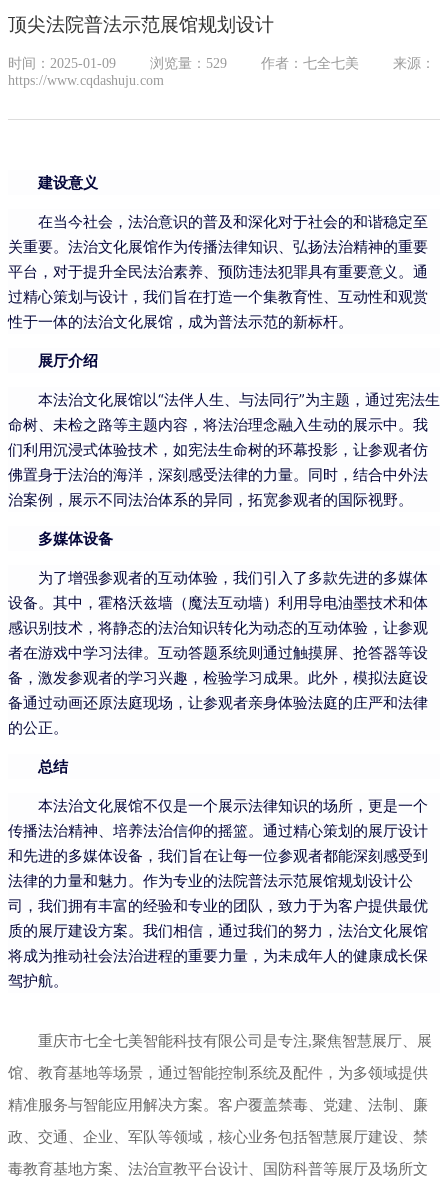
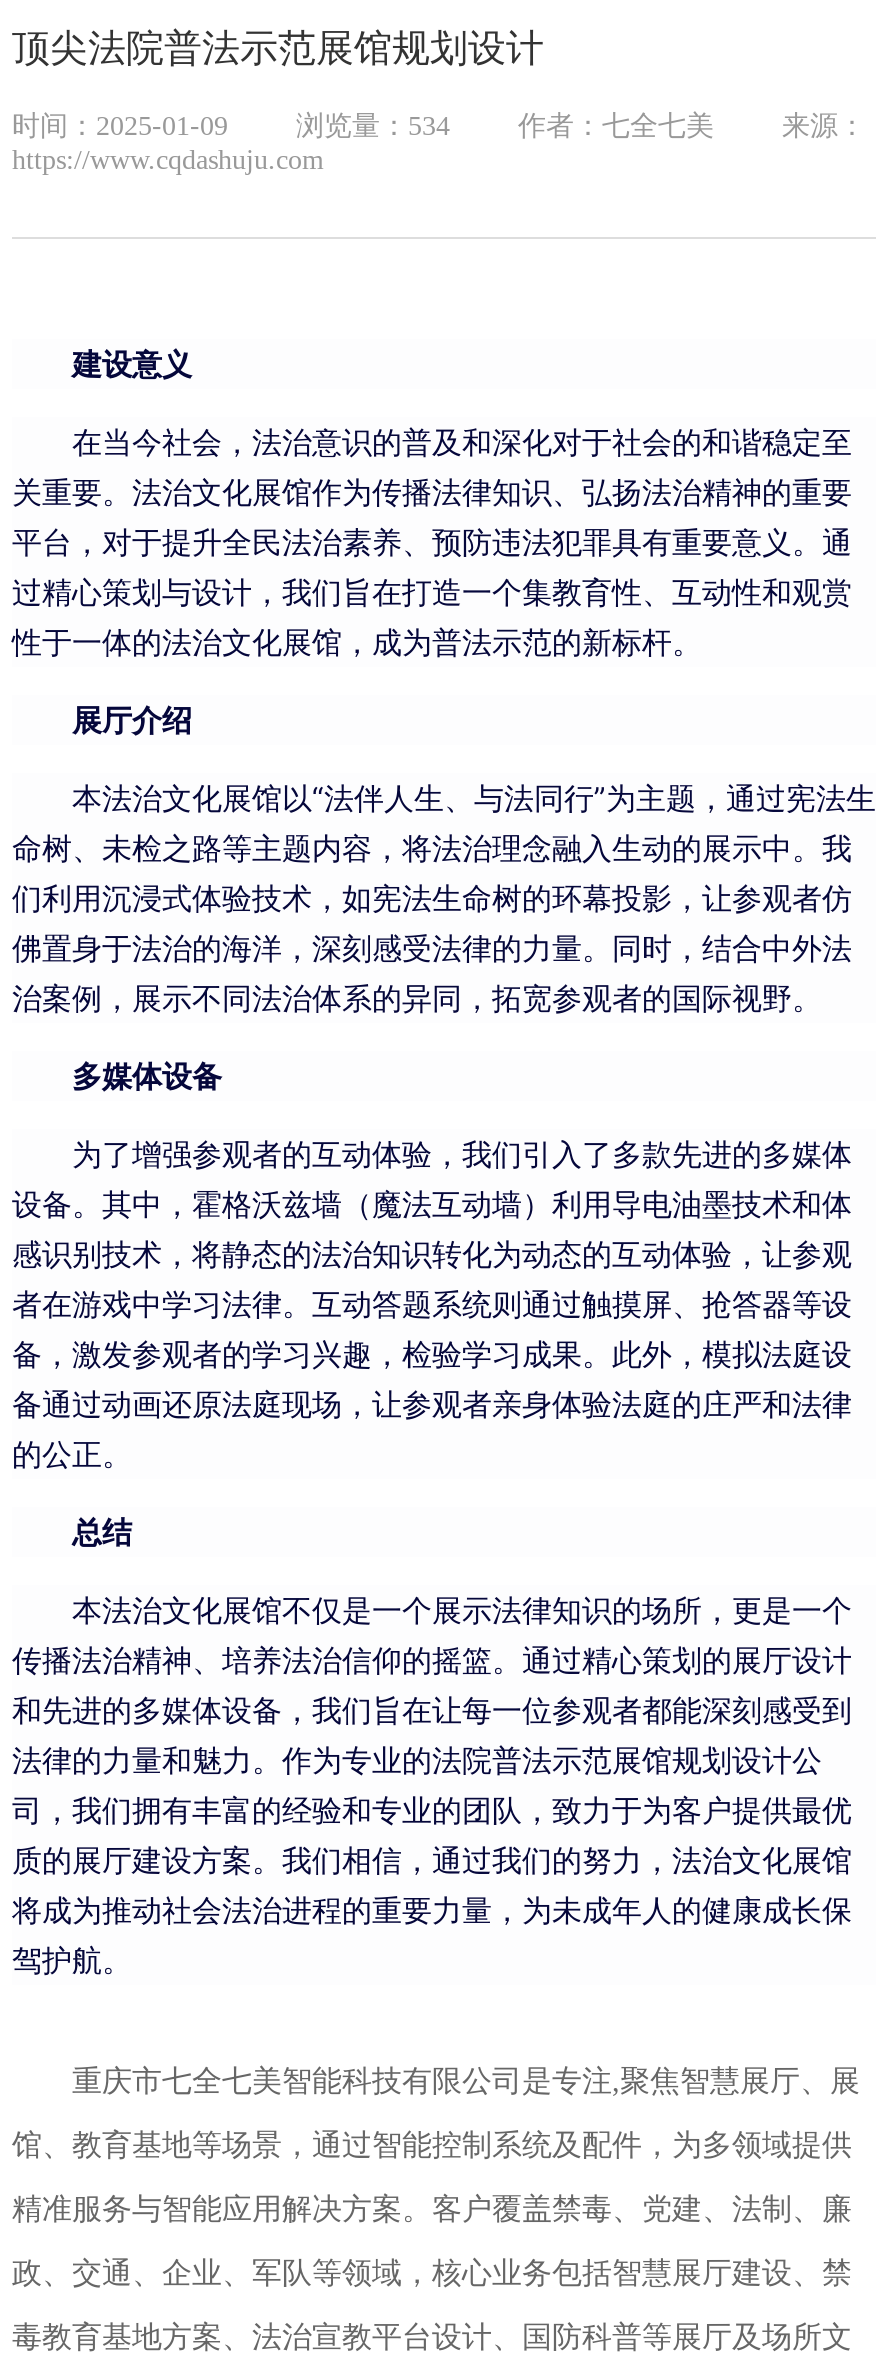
[150,56,227,71] 浏览量：529 -> [296,111,450,141] 浏览量：534

